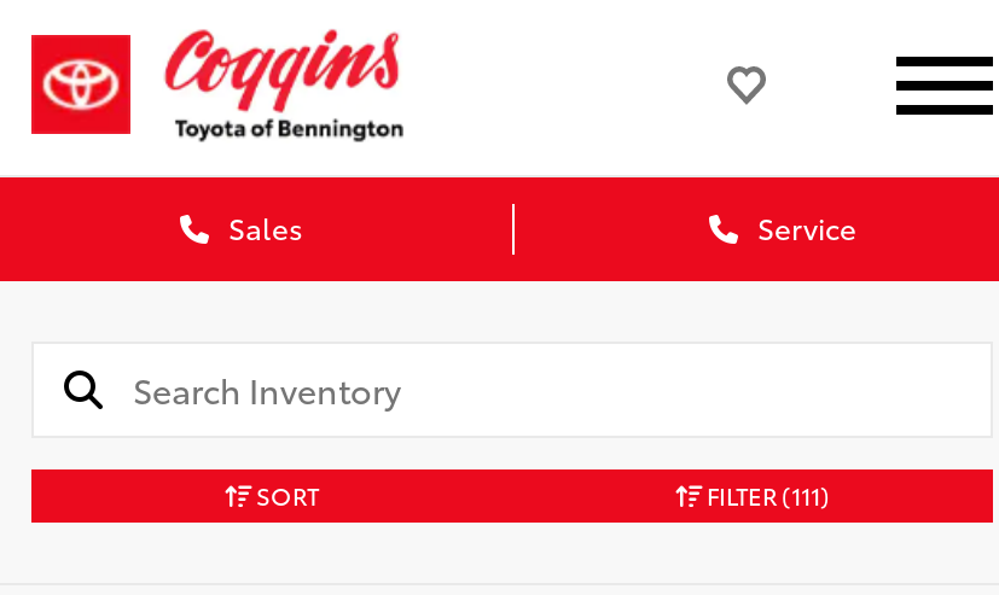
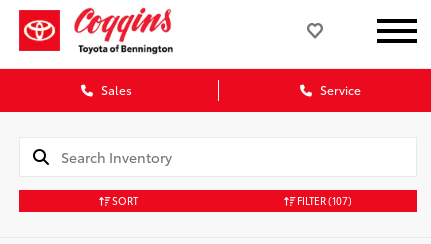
[702,476,830,512] FILTER (111) -> [294,193,351,208] FILTER (107)

